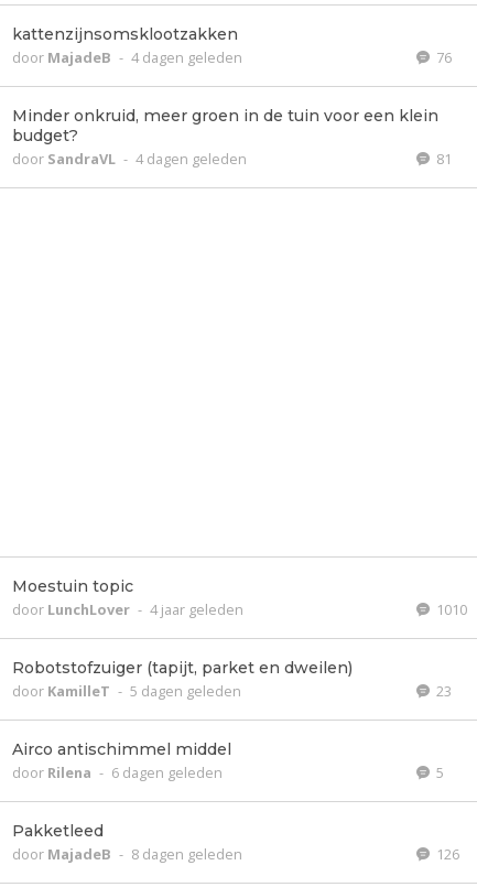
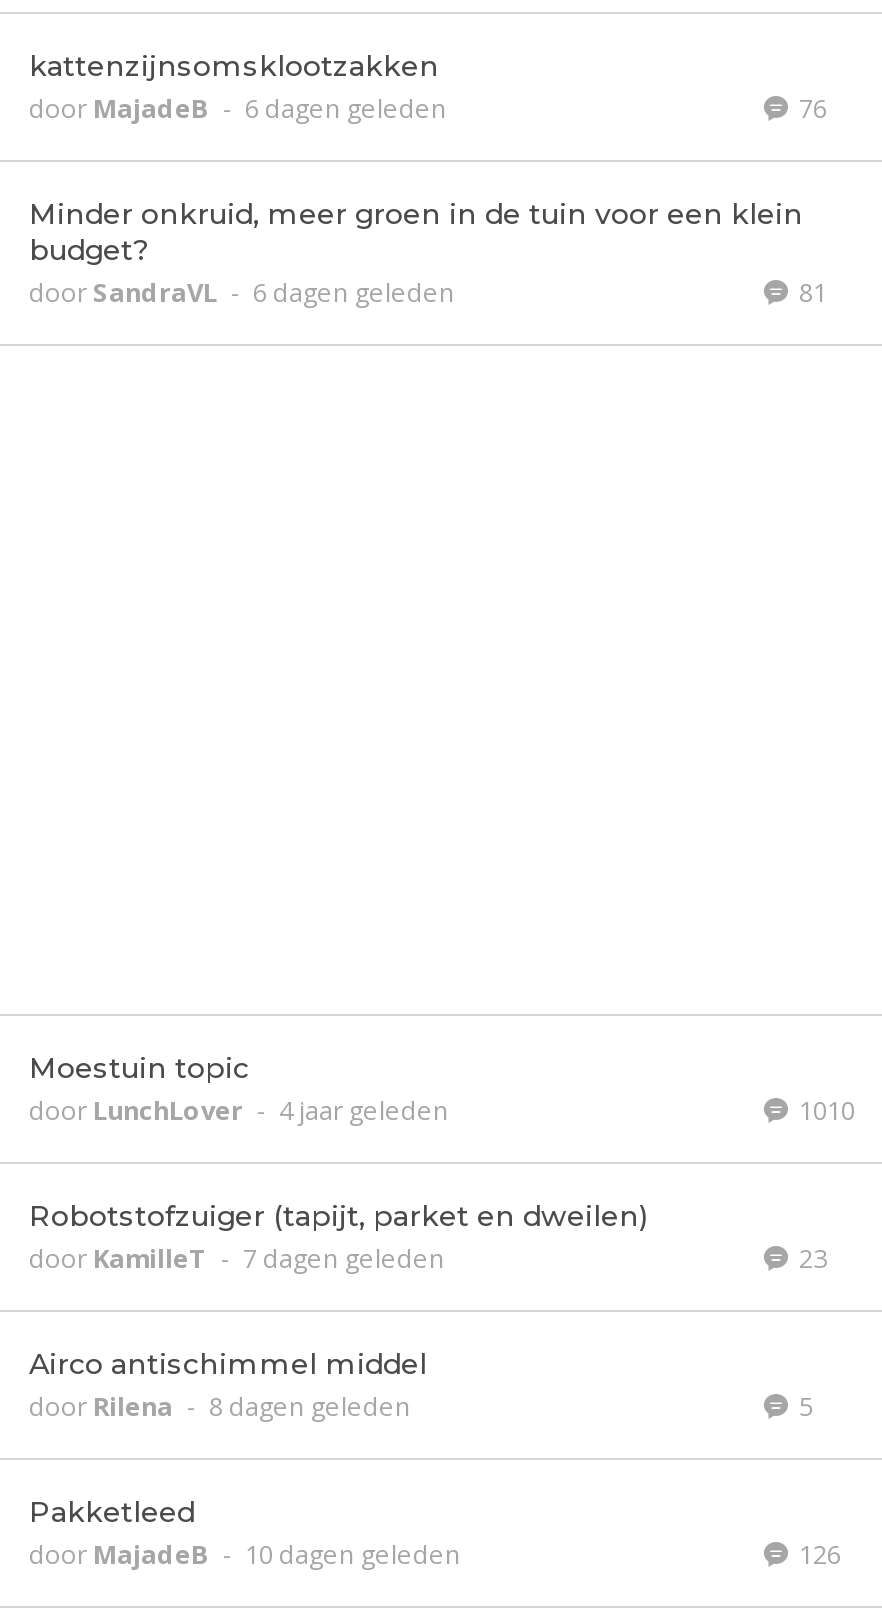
[12,47,242,67] door MajadeB - 4 dagen geleden -> [29,90,447,126] door MajadeB - 6 dagen geleden
[12,149,247,169] door SandraVL - 4 dagen geleden -> [29,274,455,310] door SandraVL - 6 dagen geleden
[12,681,241,701] door KamilleT - 5 dagen geleden -> [29,1240,445,1276] door KamilleT - 7 dagen geleden
[12,762,223,782] door Rilena - 6 dagen geleden -> [29,1388,411,1424] door Rilena - 8 dagen geleden
[12,844,242,864] door MajadeB - 8 dagen geleden -> [29,1536,461,1572] door MajadeB - 10 dagen geleden

